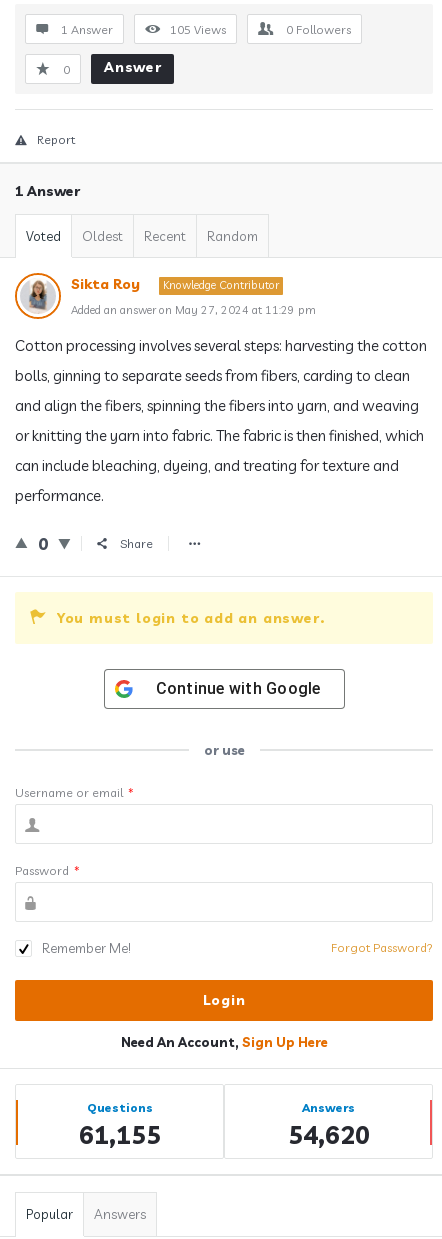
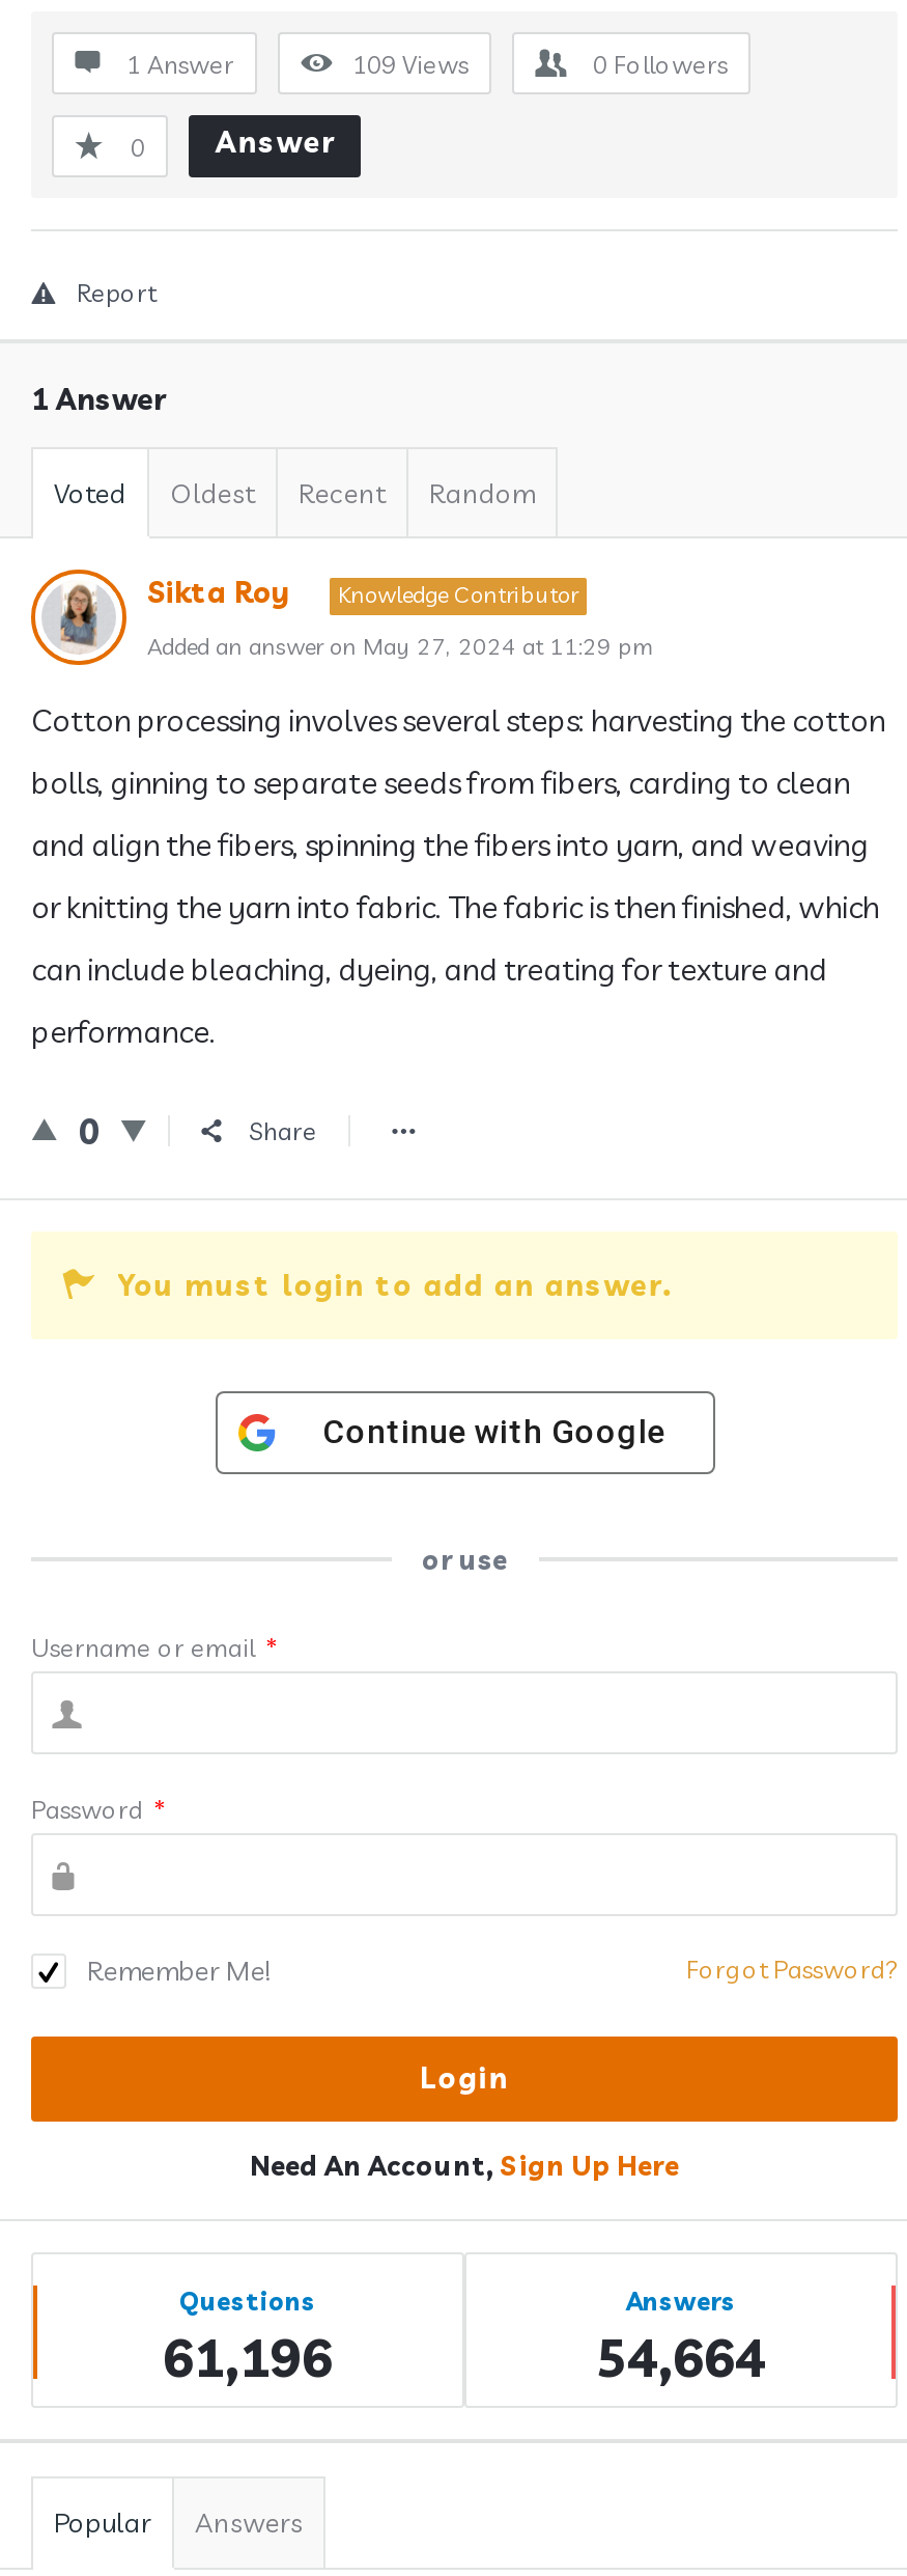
[170,22,226,37] 105 Views -> [352,49,469,80] 109 Views
[78,1119,160,1150] 61,155 -> [163,2325,333,2389] 61,196
[287,1119,369,1150] 54,620 -> [596,2325,766,2389] 54,664

